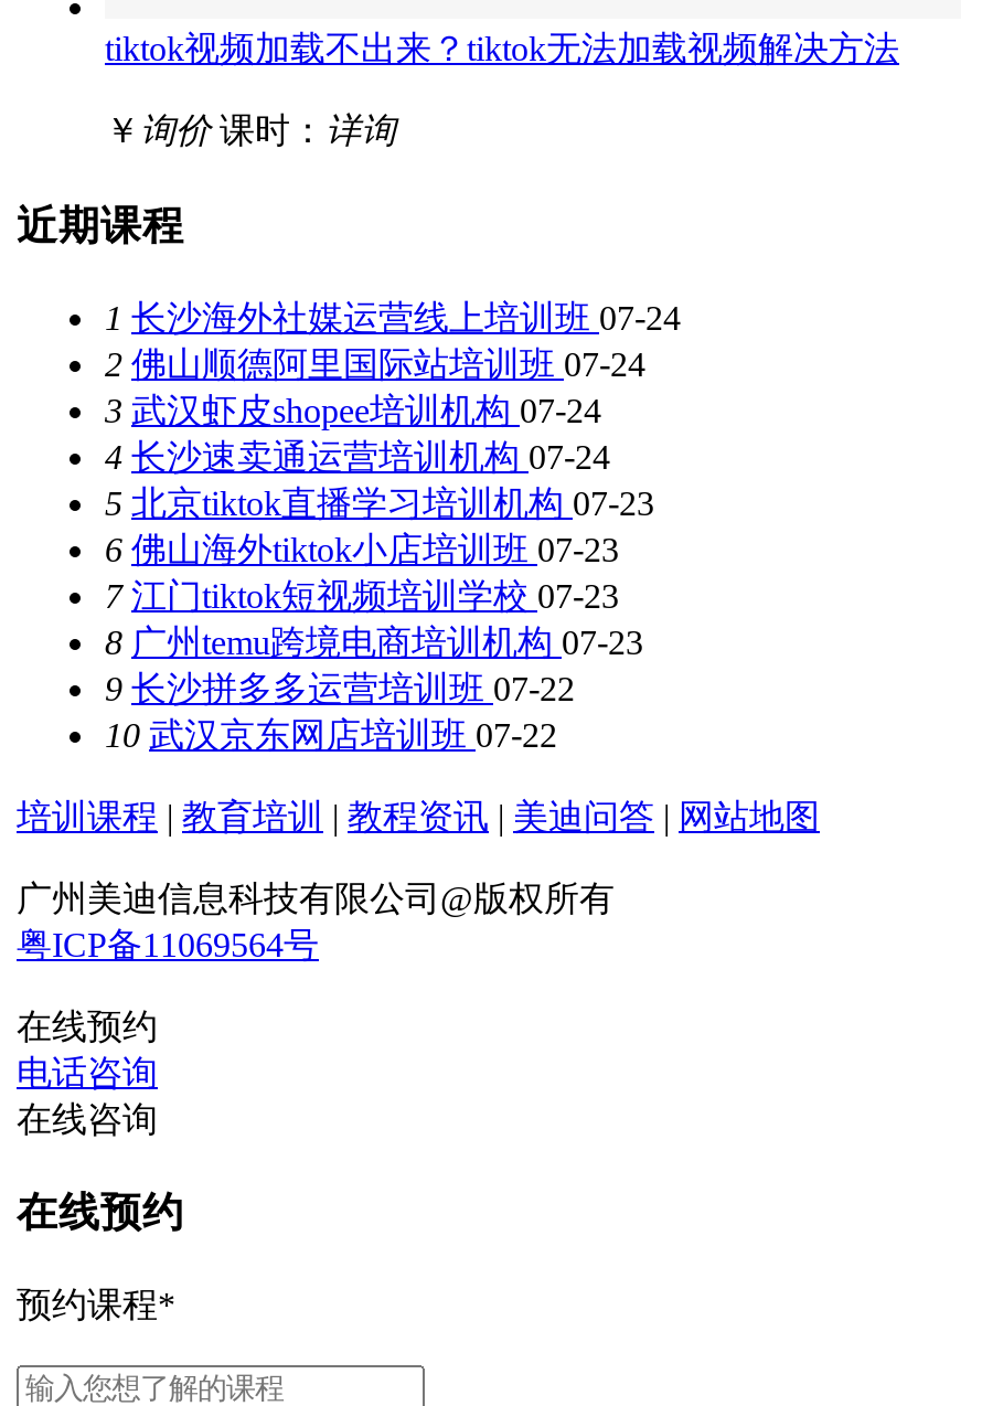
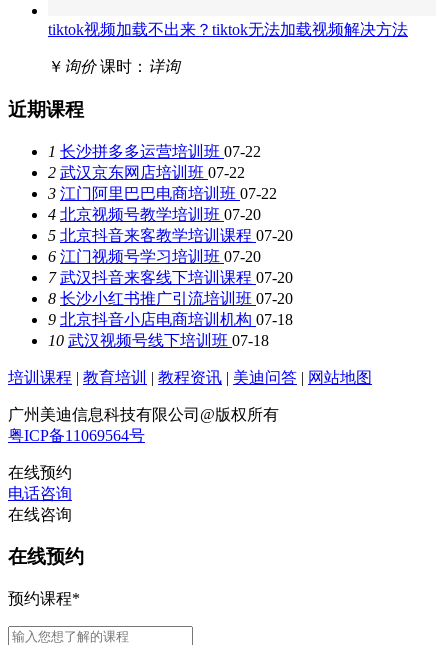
[105,298,681,753] 1 长沙海外社媒运营线上培训班07-24 | 2 佛山顺德阿里国际站培训班07-24 | 3 武汉虾皮shopee培训机构07-24 | 4 长沙速卖通运营培训机构07-24 | 5 北京tiktok直播学习培训机构07-23 | 6 佛山海外tiktok小店培训班07-23 | 7 江门tiktok短视频培训学校07-23 | 8 广州temu跨境电商培训机构07-23 | 9 长沙拼多多运营培训班07-22 | 10 武汉京东网店培训班07-22 -> [48,143,293,349] 1 长沙拼多多运营培训班07-22 | 2 武汉京东网店培训班07-22 | 3 江门阿里巴巴电商培训班07-22 | 4 北京视频号教学培训班07-20 | 5 北京抖音来客教学培训课程07-20 | 6 江门视频号学习培训班07-20 | 7 武汉抖音来客线下培训课程07-20 | 8 长沙小红书推广引流培训班07-20 | 9 北京抖音小店电商培训机构07-18 | 10 武汉视频号线下培训班07-18

